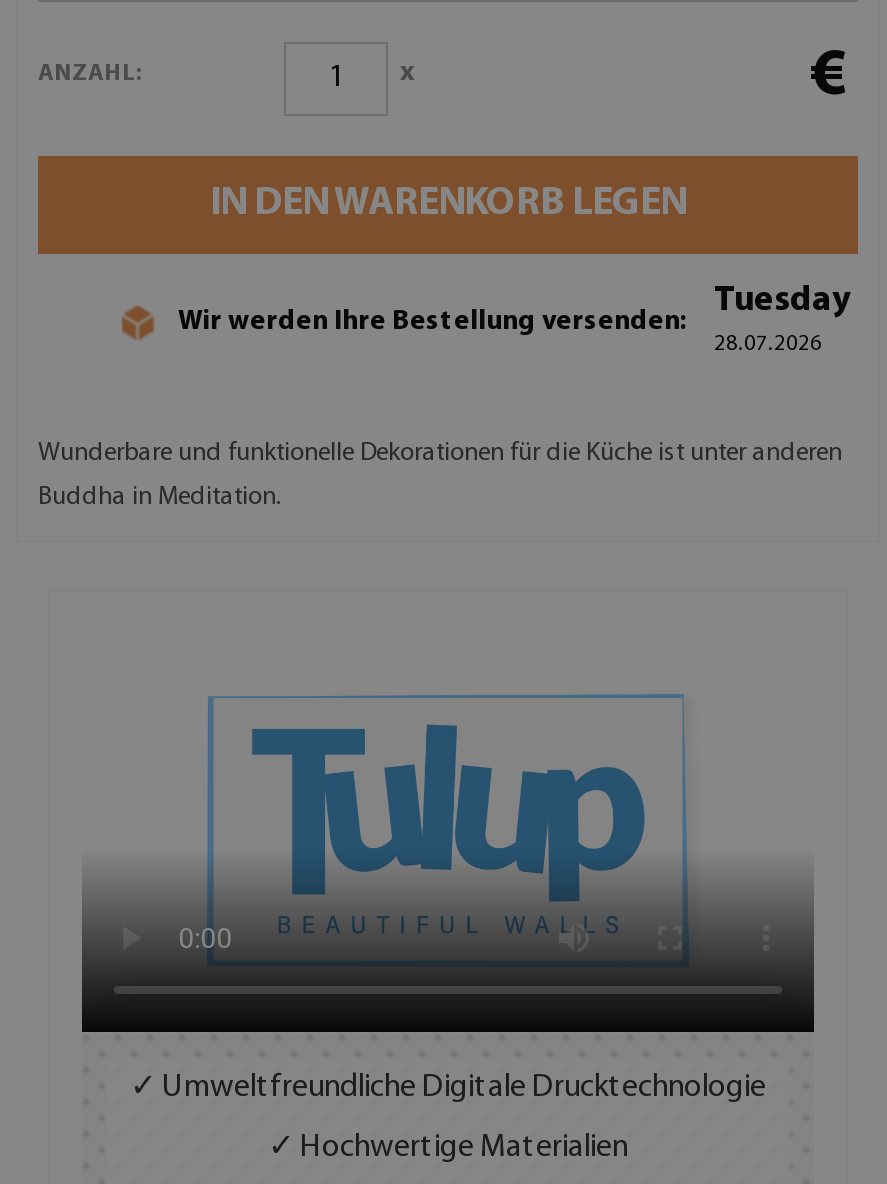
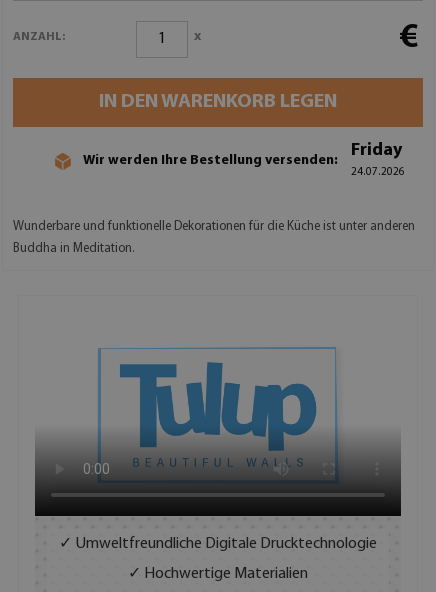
[714,281,850,355] Tuesday | 28.07.2026 -> [351,141,405,178] Friday | 24.07.2026

